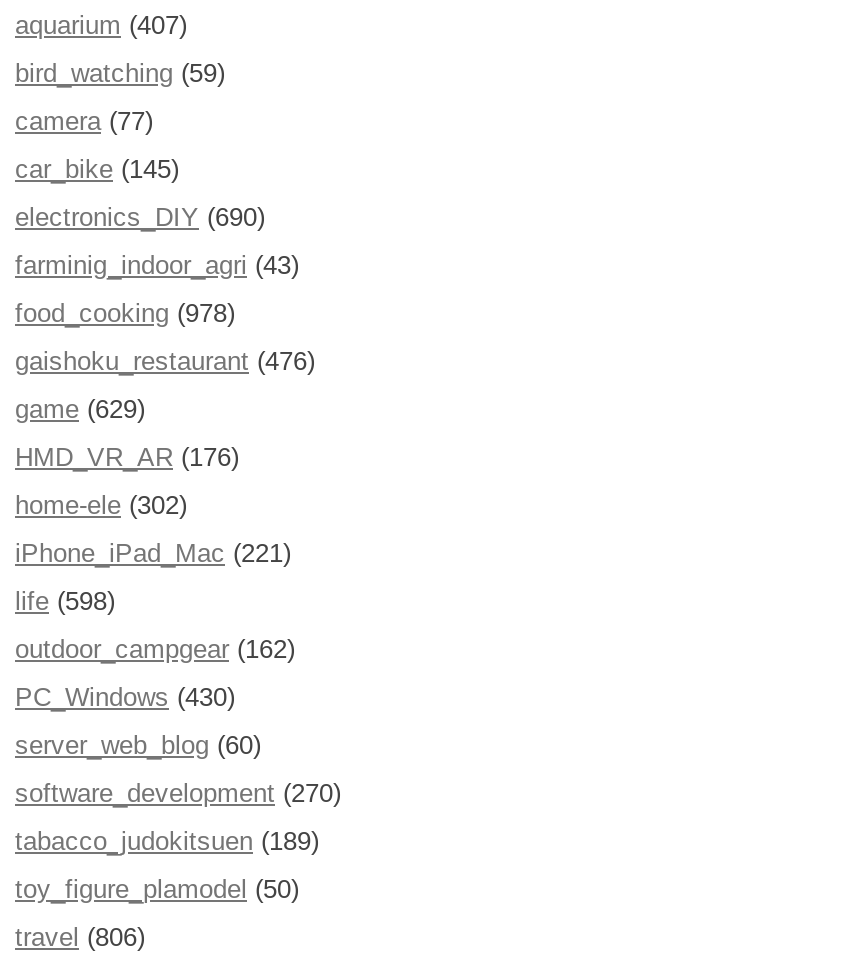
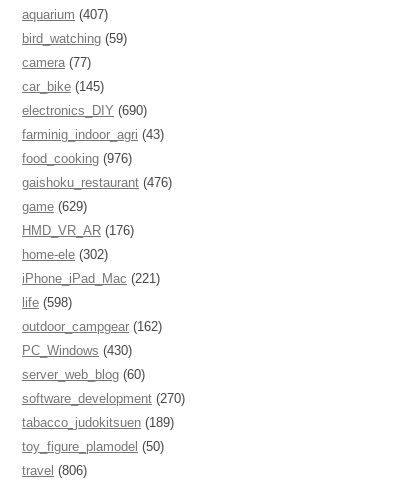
[15,299,235,329] food_cooking (978) -> [22,151,132,166] food_cooking (976)

